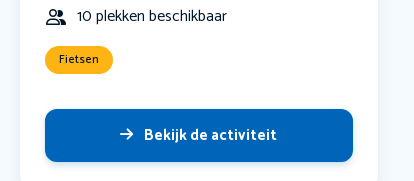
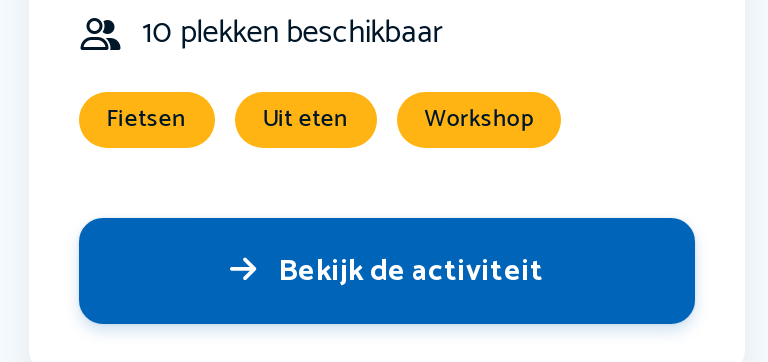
none -> [263,101,533,139] Uit eten | Workshop

